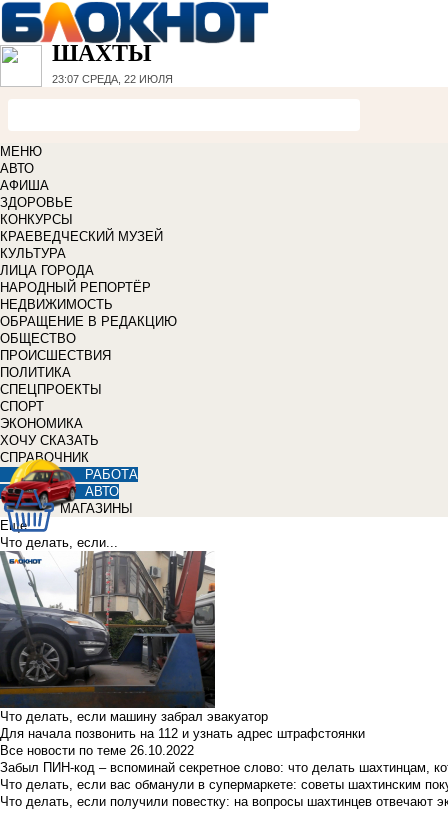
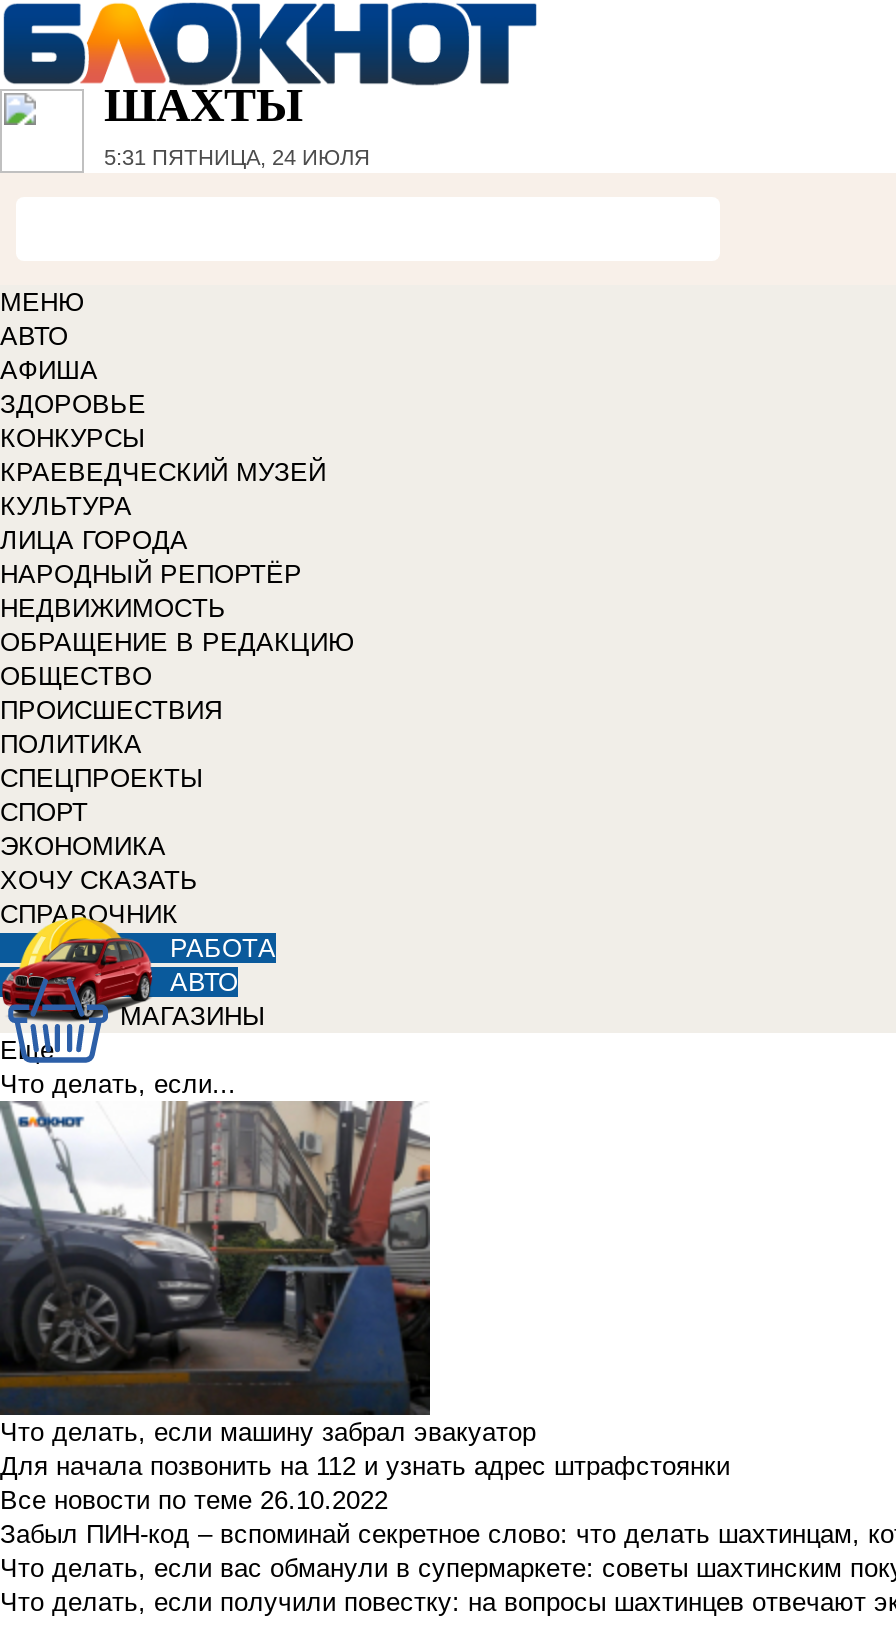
[52,73,173,85] 23:07 СРЕДА, 22 ИЮЛЯ -> [104,146,370,170] 5:31 ПЯТНИЦА, 24 ИЮЛЯ

